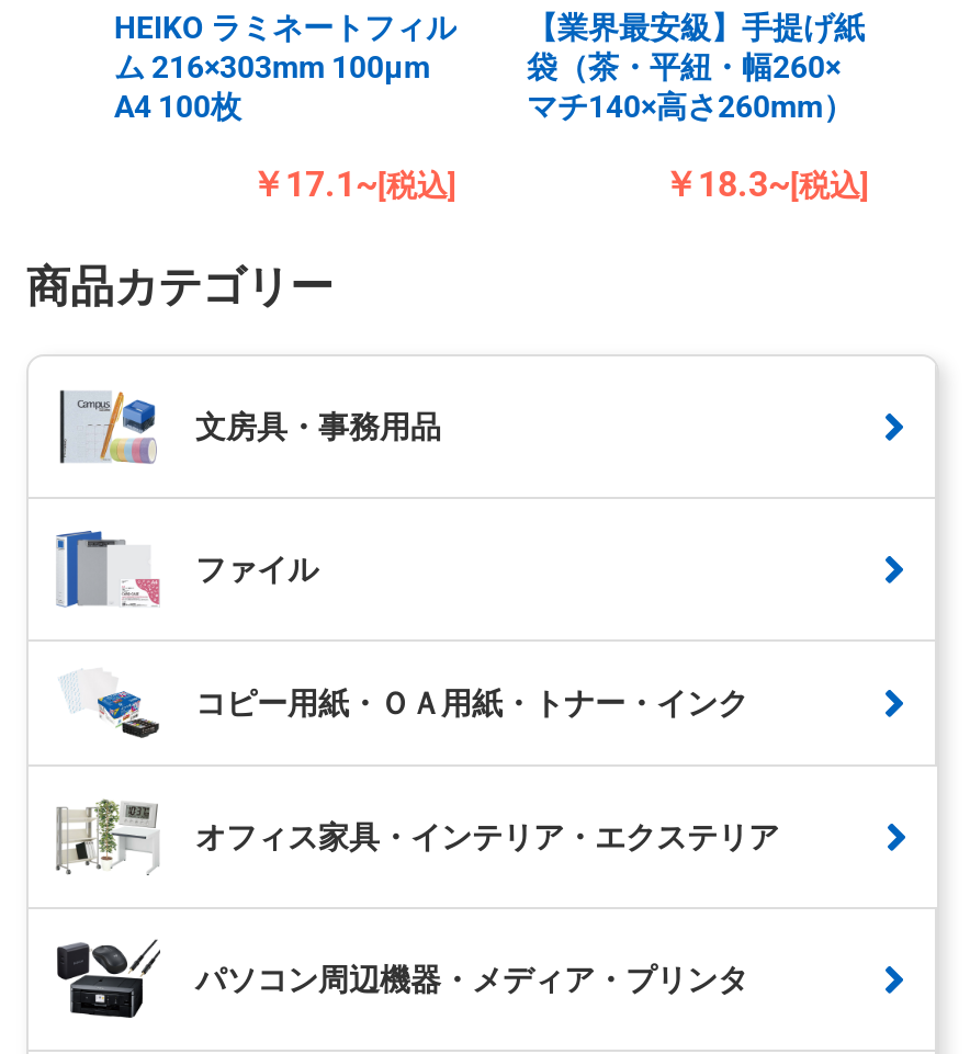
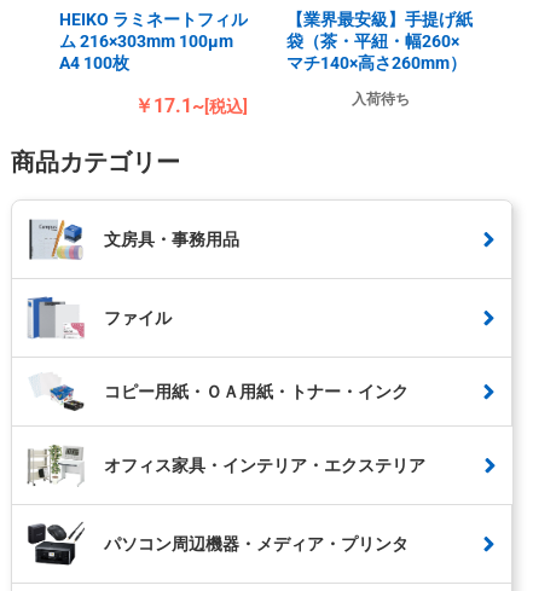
[663,163,869,205] ￥18.3~[税込] -> [352,91,410,108] 入荷待ち

